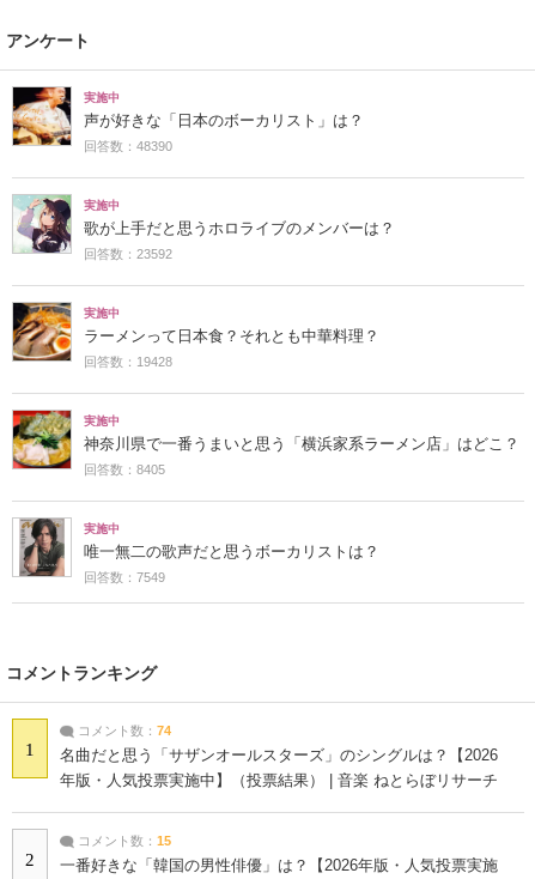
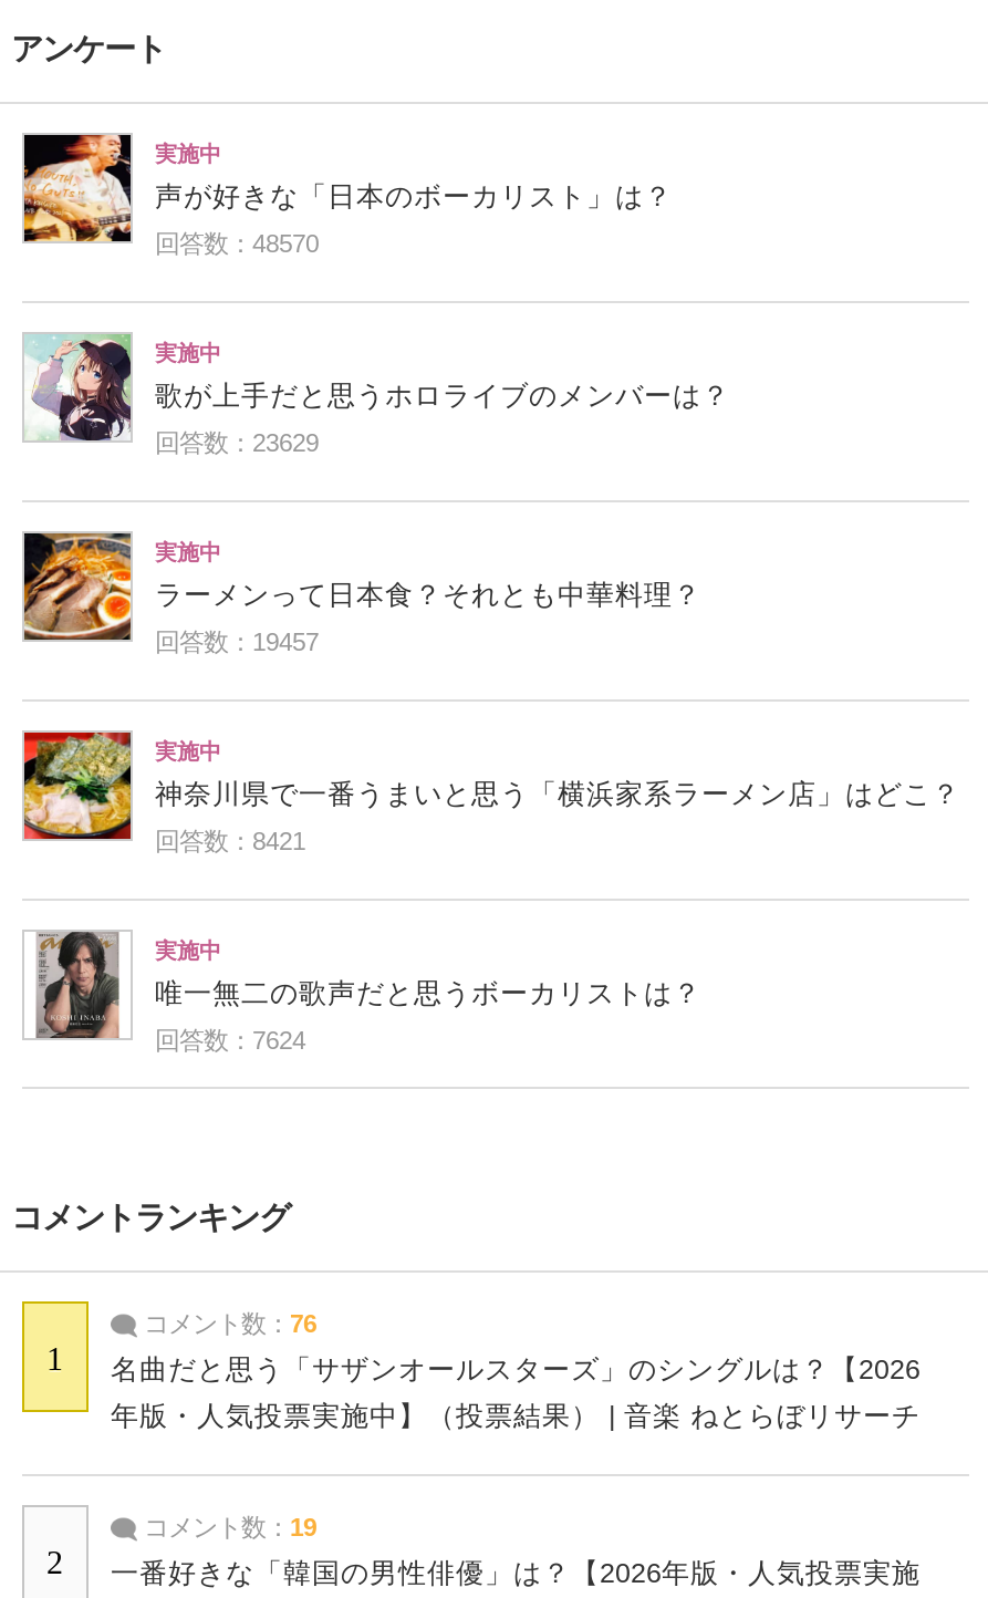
[84,139,172,153] 回答数：48390 -> [155,230,319,257] 回答数：48570
[84,247,172,261] 回答数：23592 -> [155,429,319,456] 回答数：23629
[84,354,172,369] 回答数：19428 -> [155,628,319,655] 回答数：19457
[84,462,165,477] 回答数：8405 -> [155,828,305,854] 回答数：8421
[84,570,165,584] 回答数：7549 -> [155,1027,305,1053] 回答数：7624
[74,723,171,738] コメント数：74 -> [137,1310,316,1337] コメント数：76
[74,833,171,848] コメント数：15 -> [137,1514,316,1540] コメント数：19

